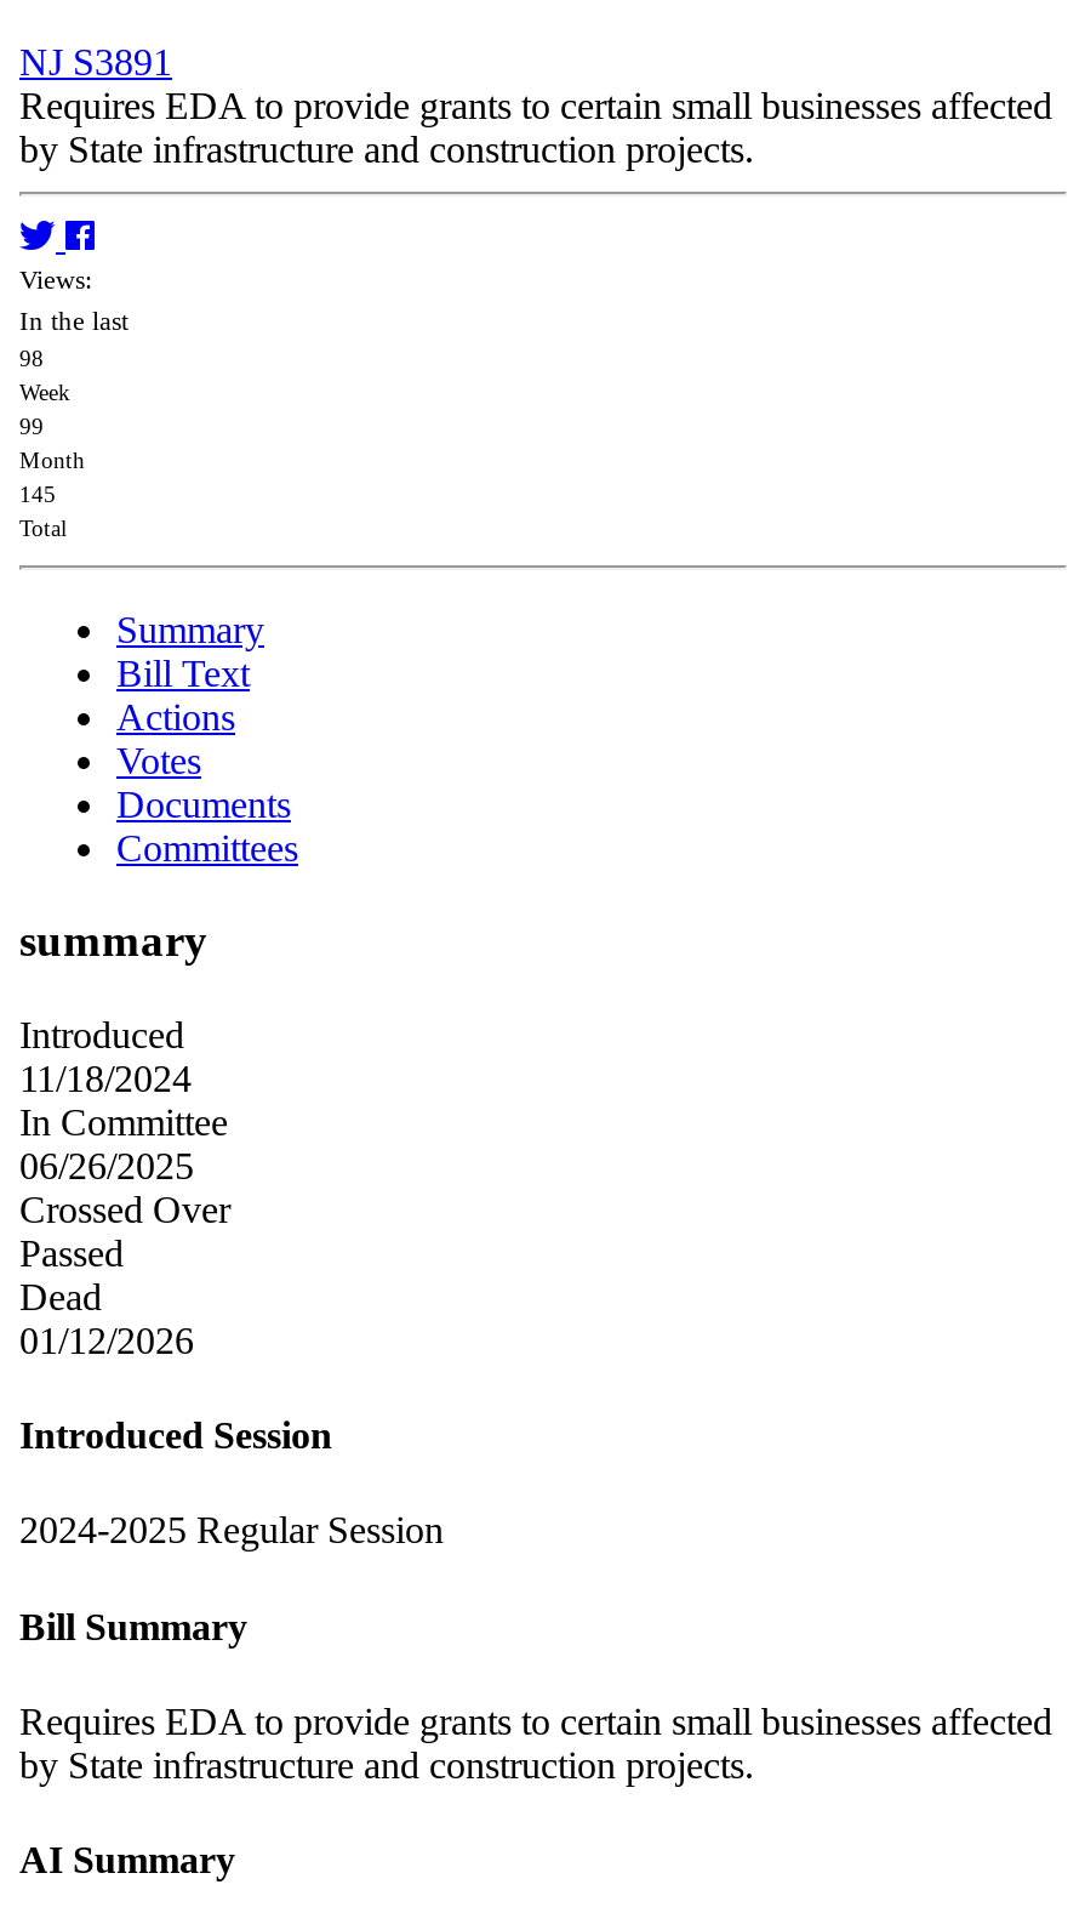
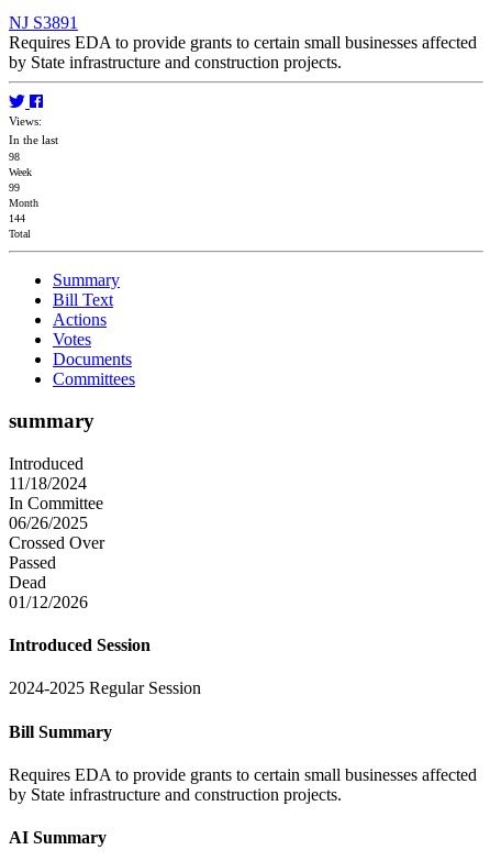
[19,479,56,506] 145 -> [9,212,25,224] 144

